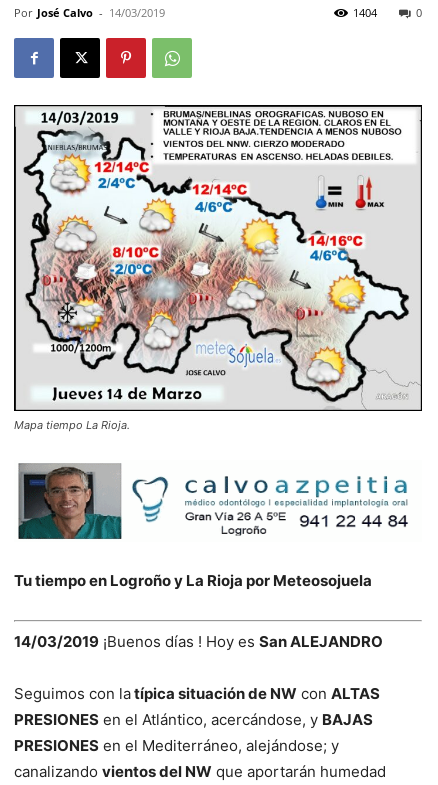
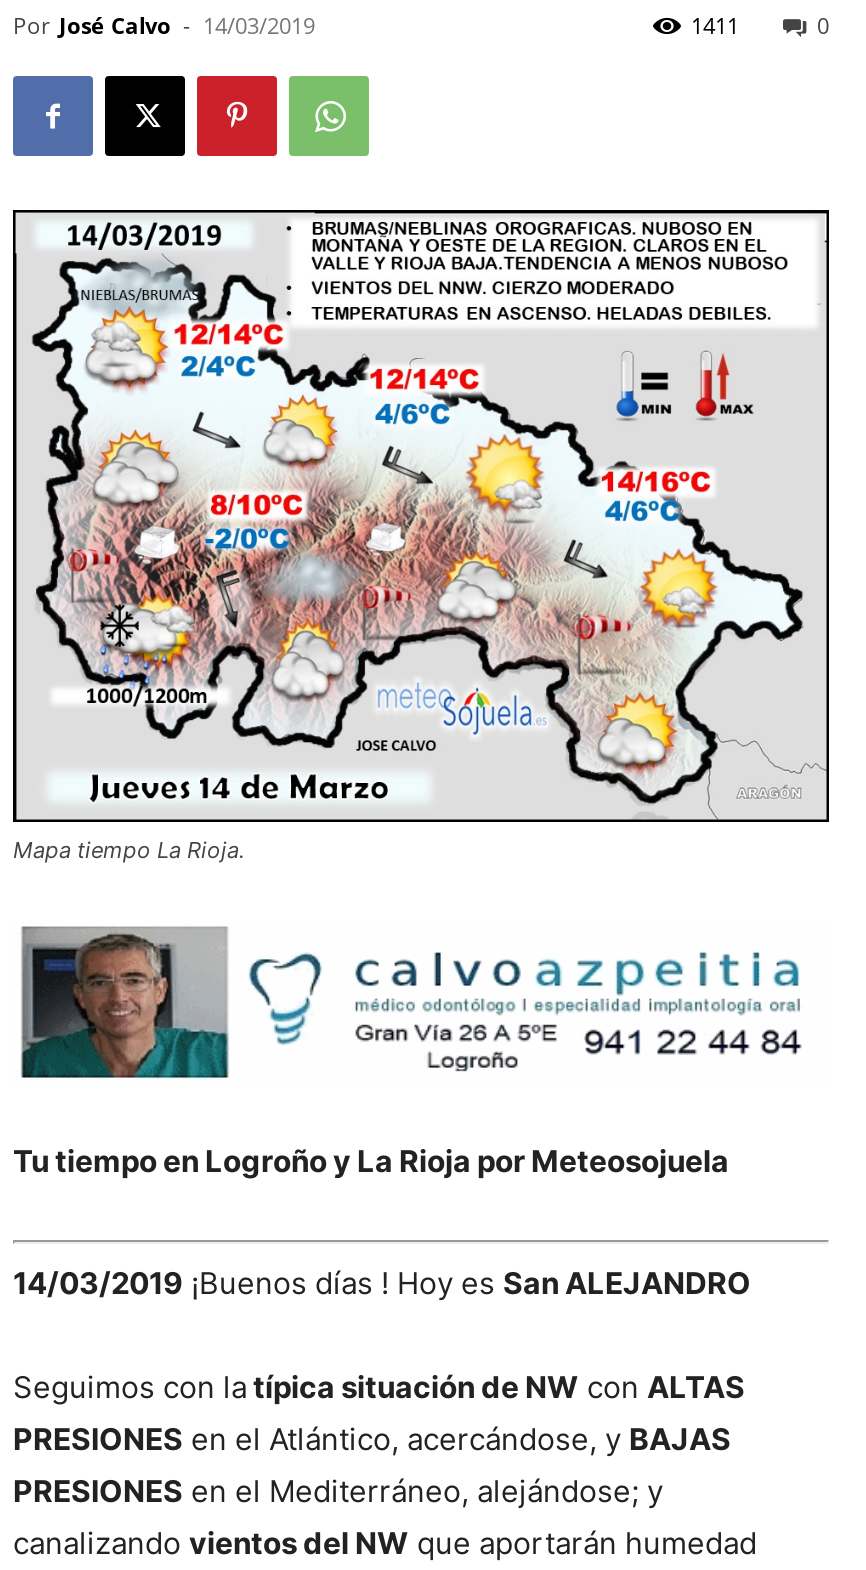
[353,5,377,20] 1404 -> [691,10,739,40] 1411

